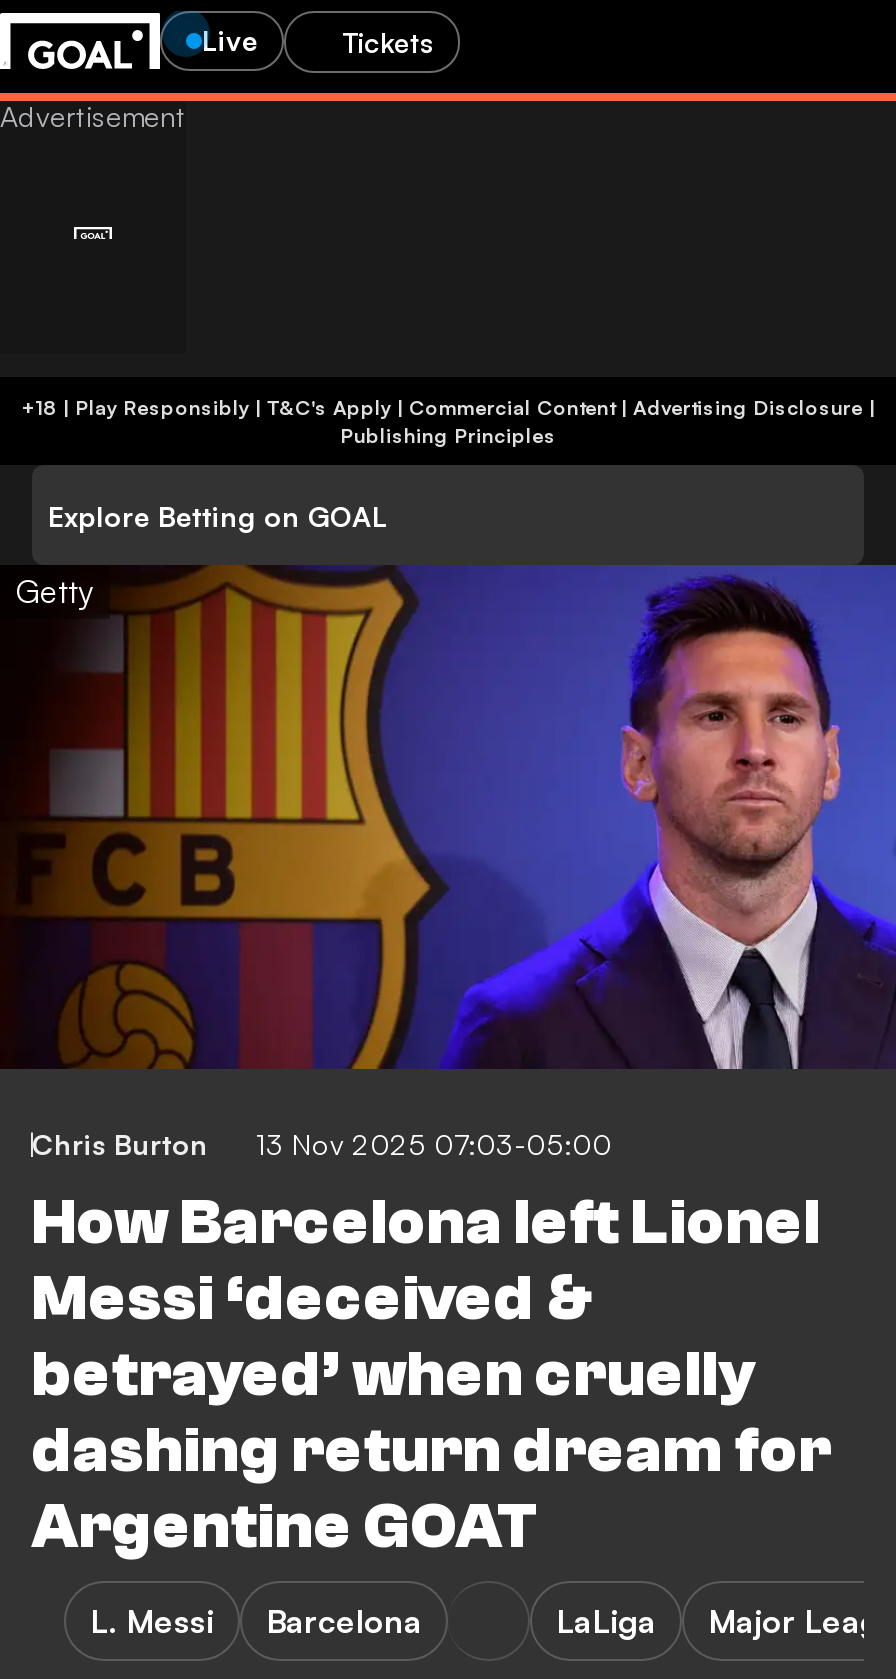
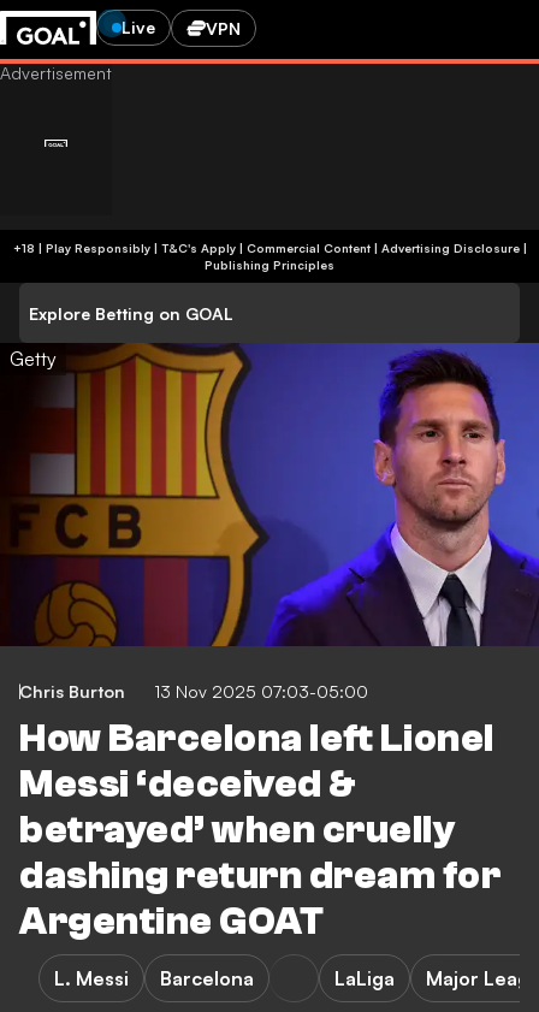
[342,24,434,58] Tickets -> [206,17,241,38] VPN

